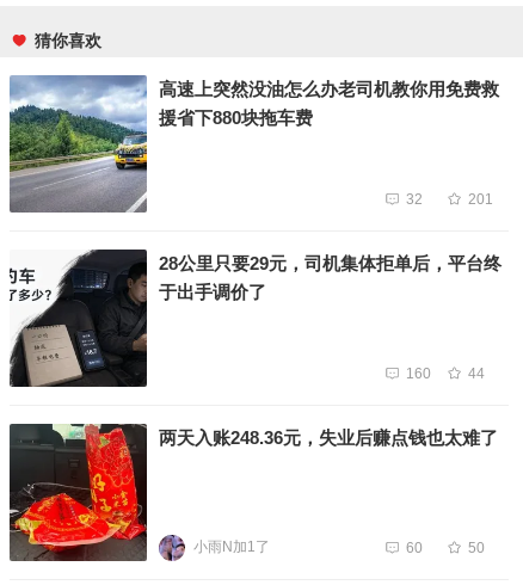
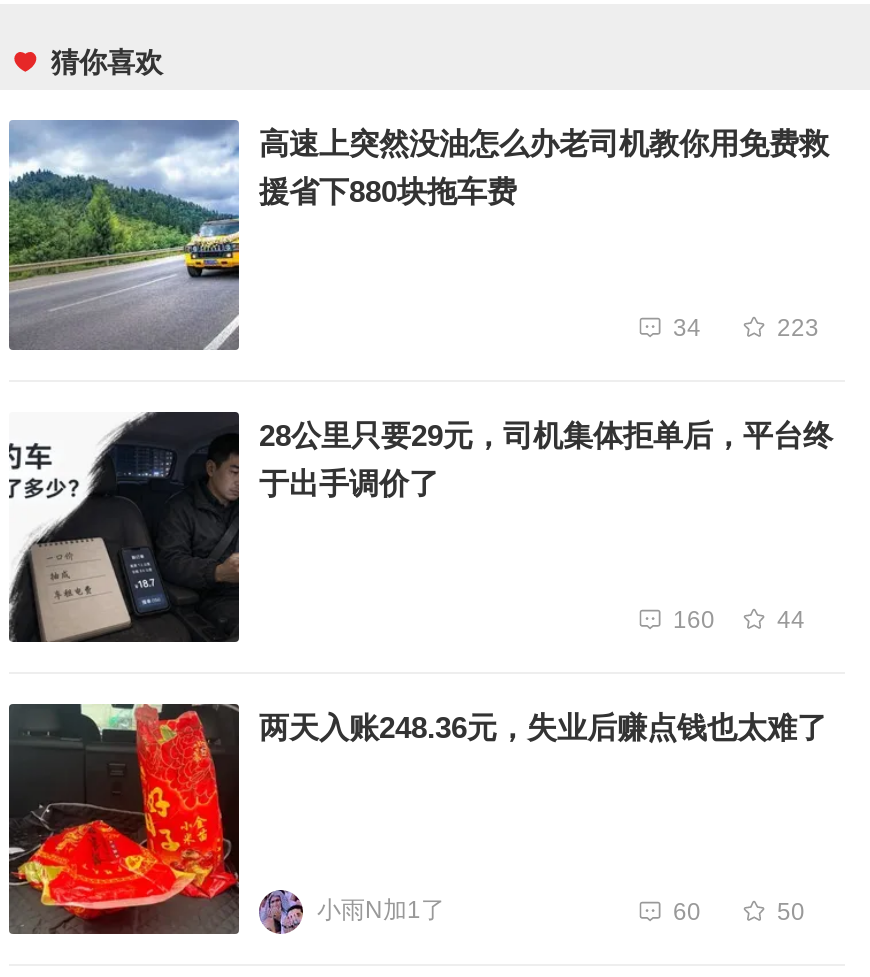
[406,191,423,207] 32 -> [673,314,701,342] 34
[468,191,493,207] 201 -> [777,314,819,342] 223

